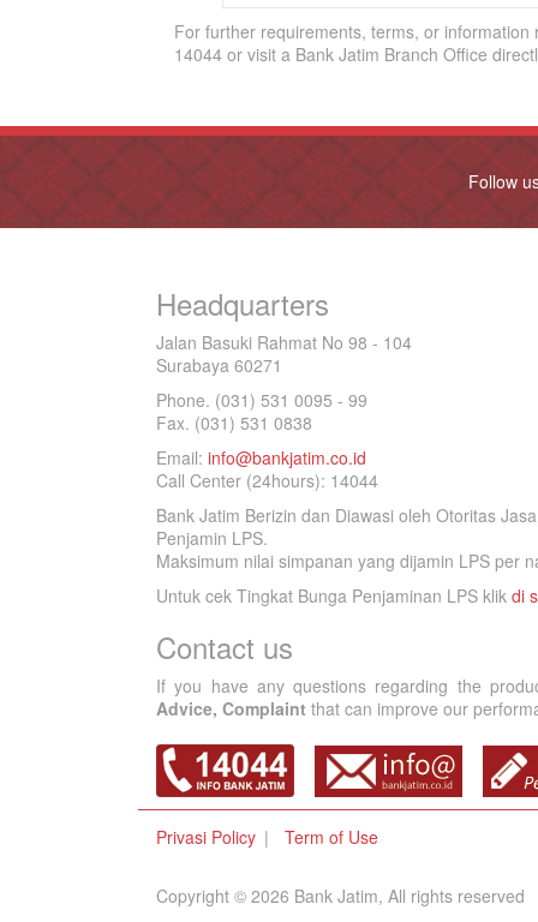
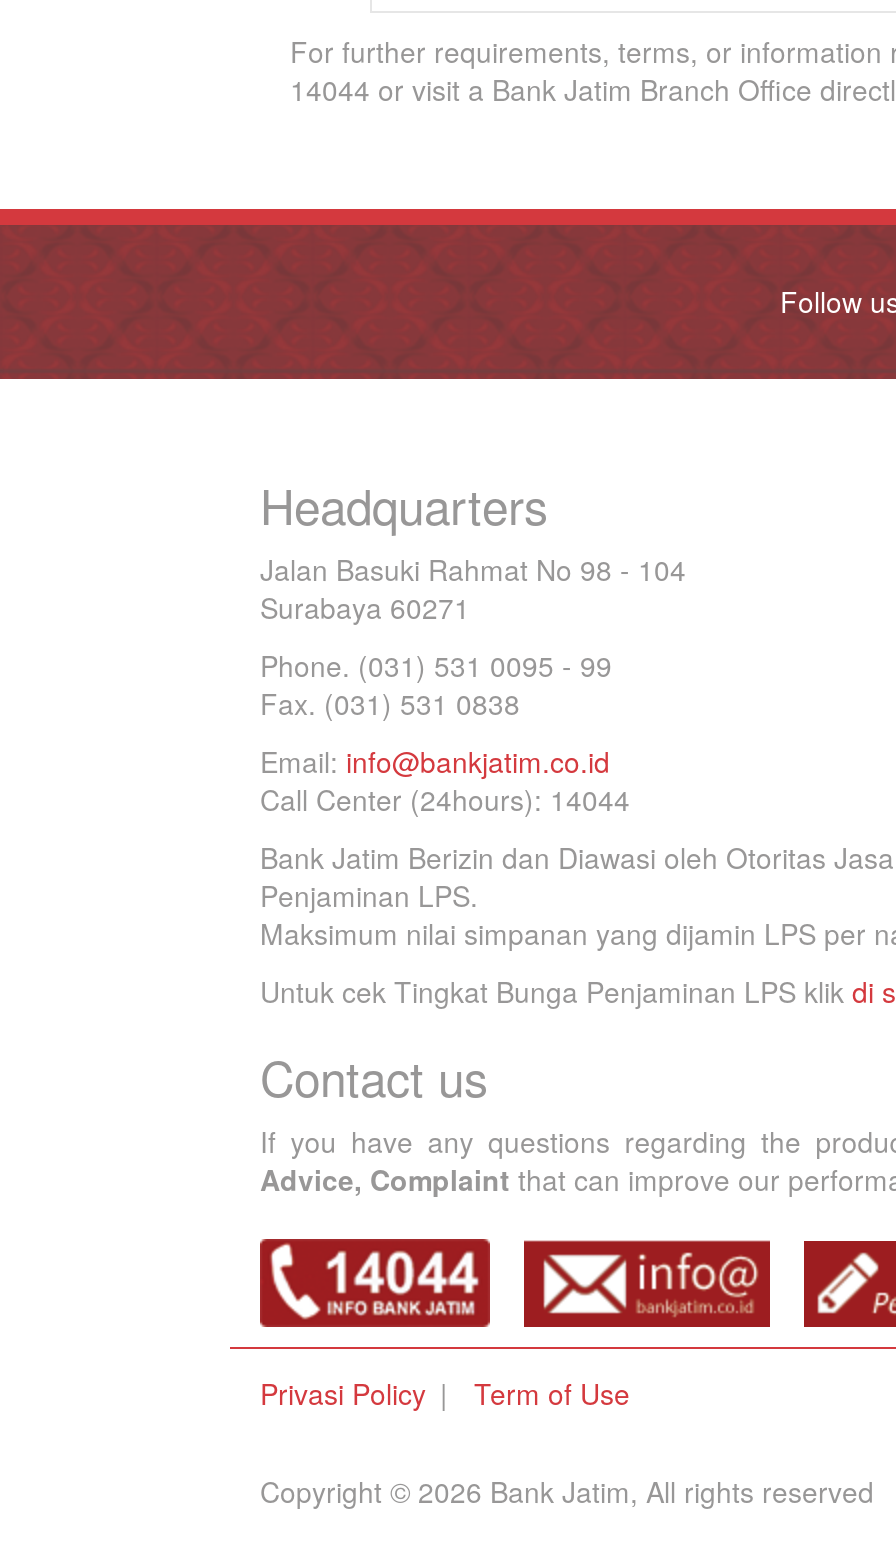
[156,526,268,550] Penjamin LPS. -> [260,875,478,915] Penjaminan LPS.

